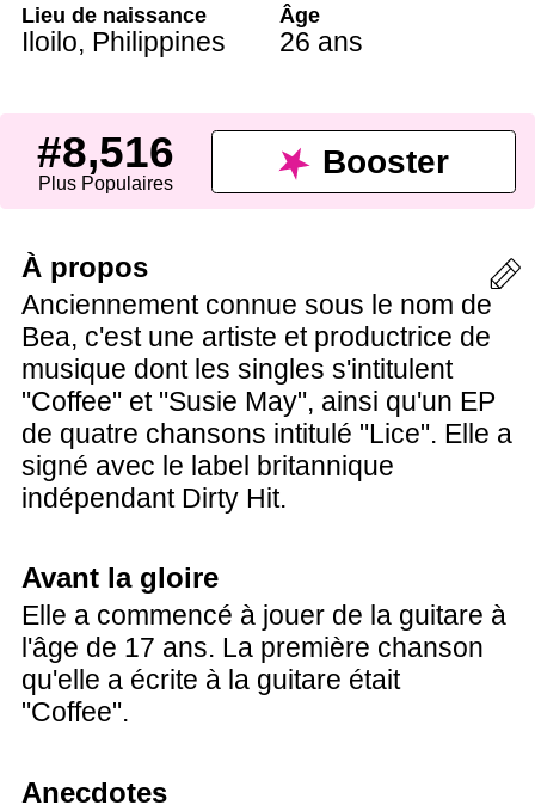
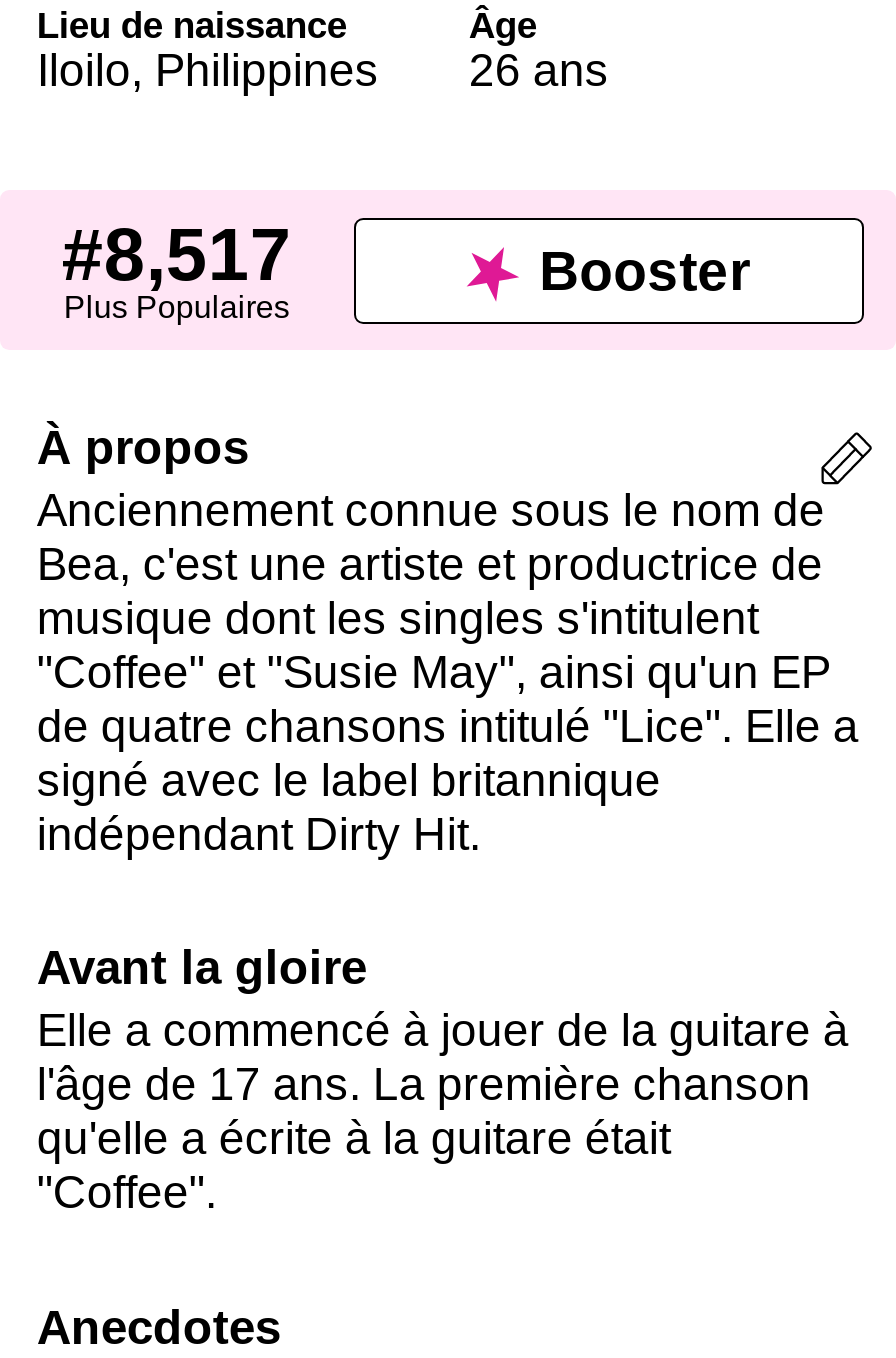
[37,127,174,176] #8,516 -> [62,213,292,295] #8,517

